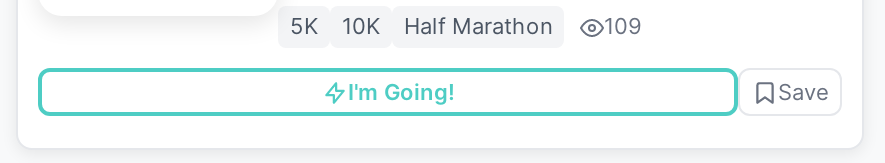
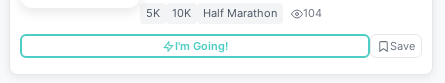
[290,12,642,40] 5K 10K Half Marathon 109 -> [146,6,322,20] 5K 10K Half Marathon 104

